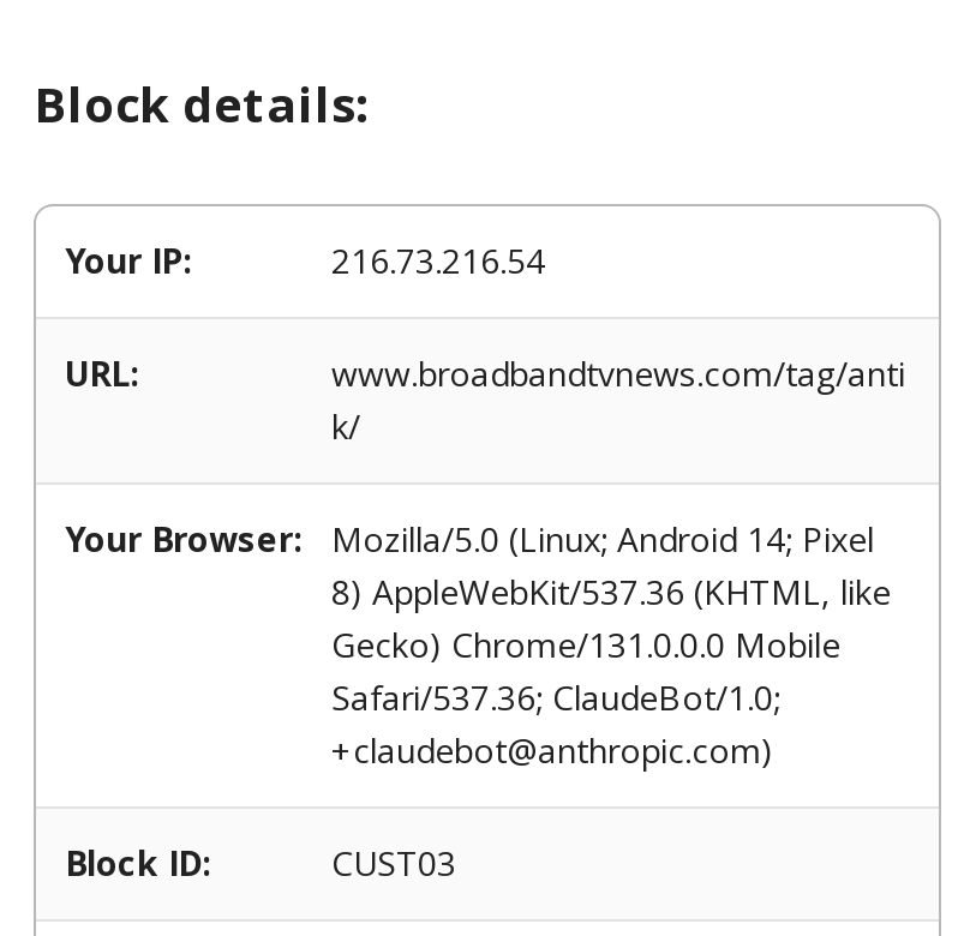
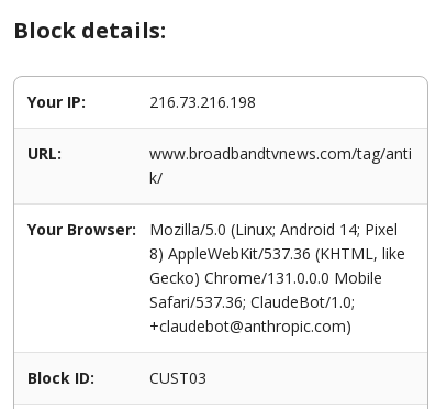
[331,238,545,283] 216.73.216.54 -> [149,91,256,112] 216.73.216.198

